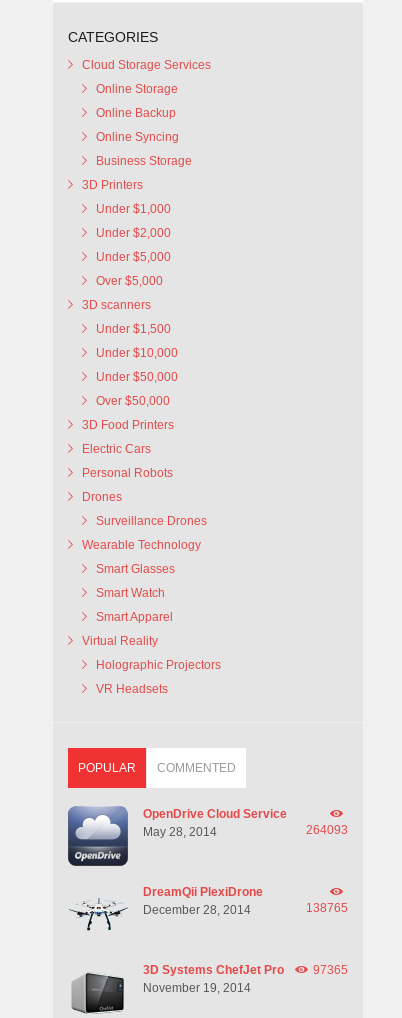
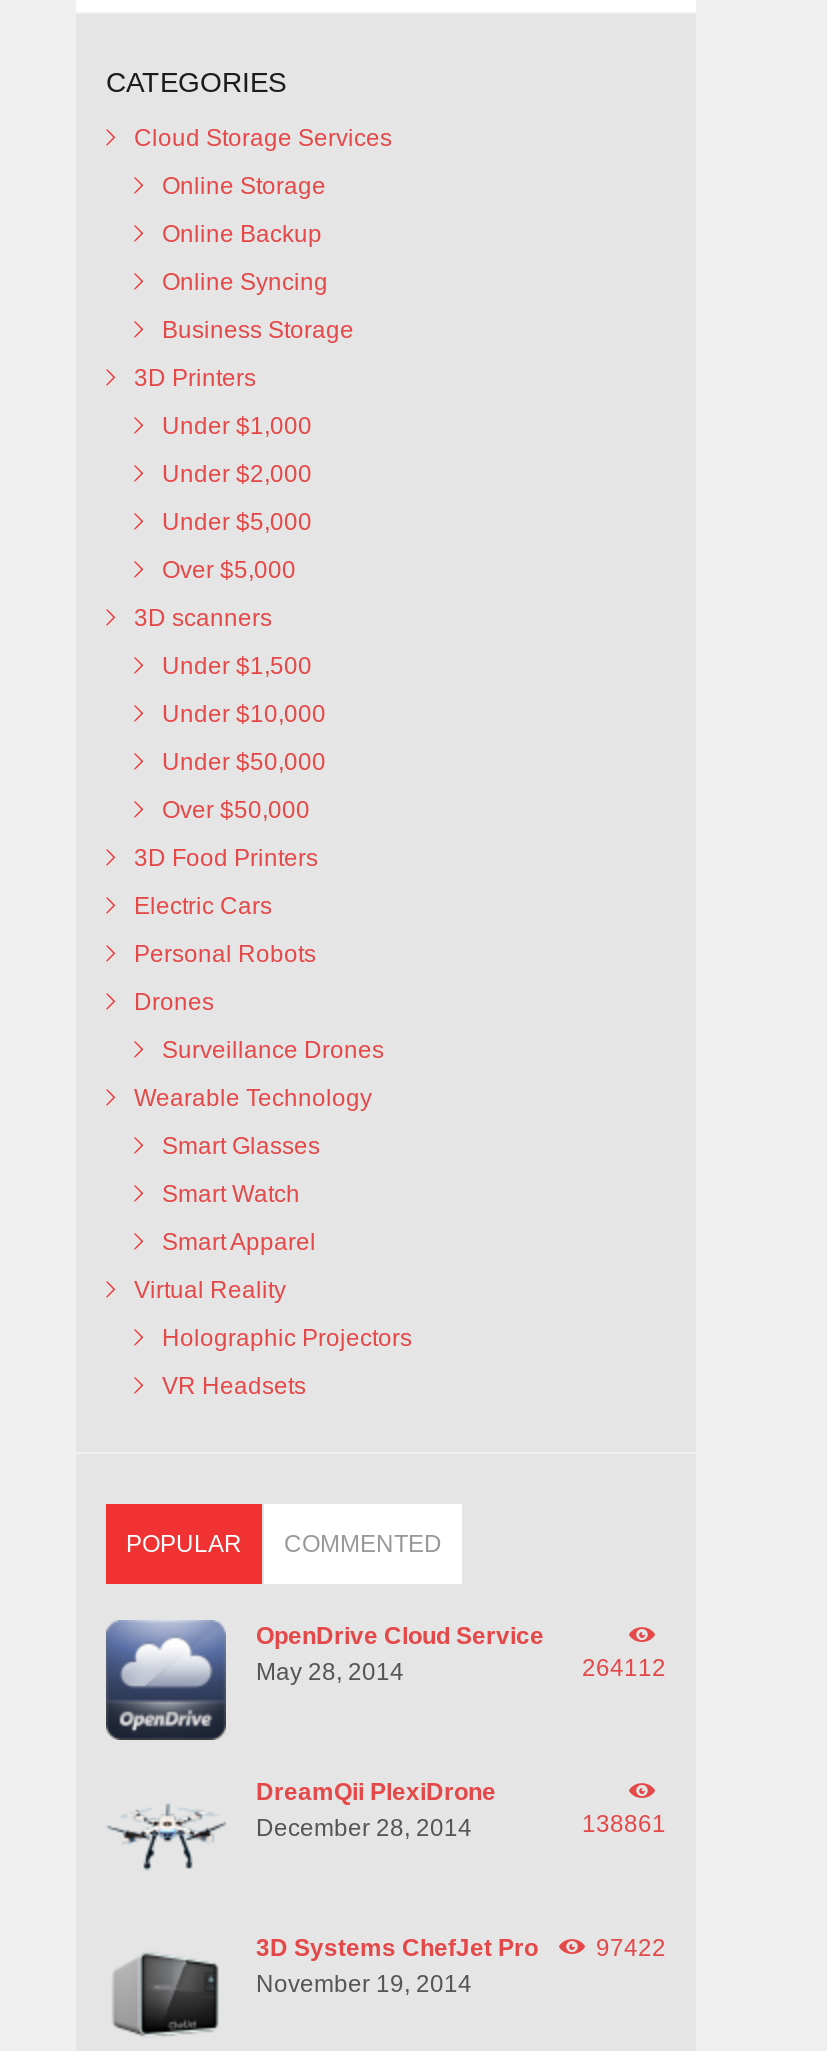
[306,823,348,837] 264093 -> [582,1653,666,1681] 264112
[306,901,348,915] 138765 -> [582,1809,666,1837] 138861
[313,963,348,977] 97365 -> [596,1933,666,1961] 97422

